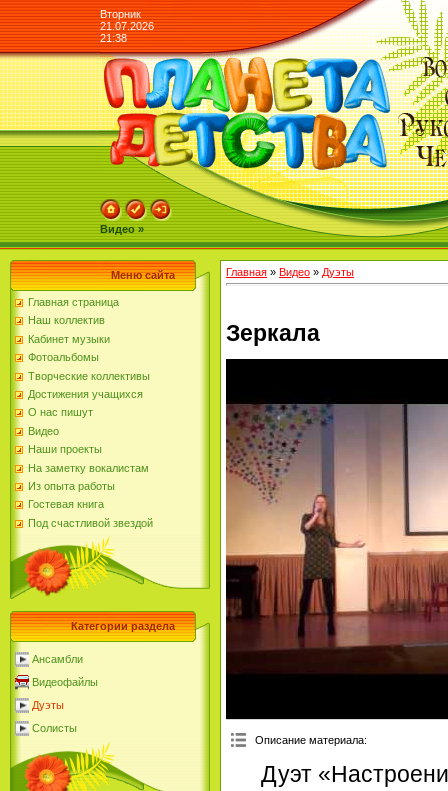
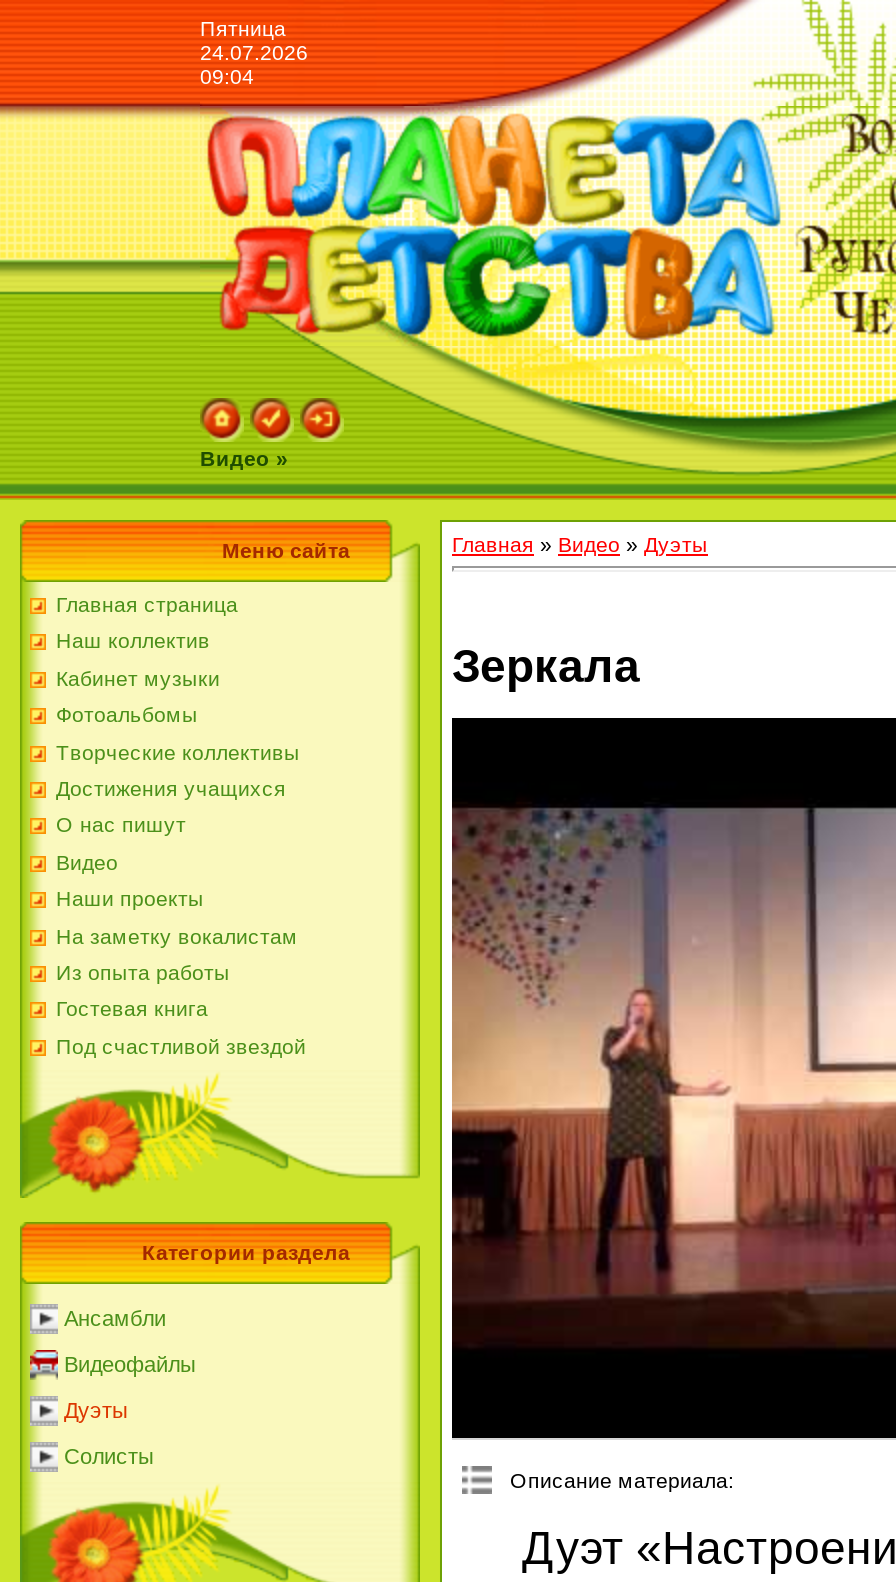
[100,8,154,44] Вторник | 21.07.2026 | 21:38 -> [200,16,308,88] Пятница | 24.07.2026 | 09:04

